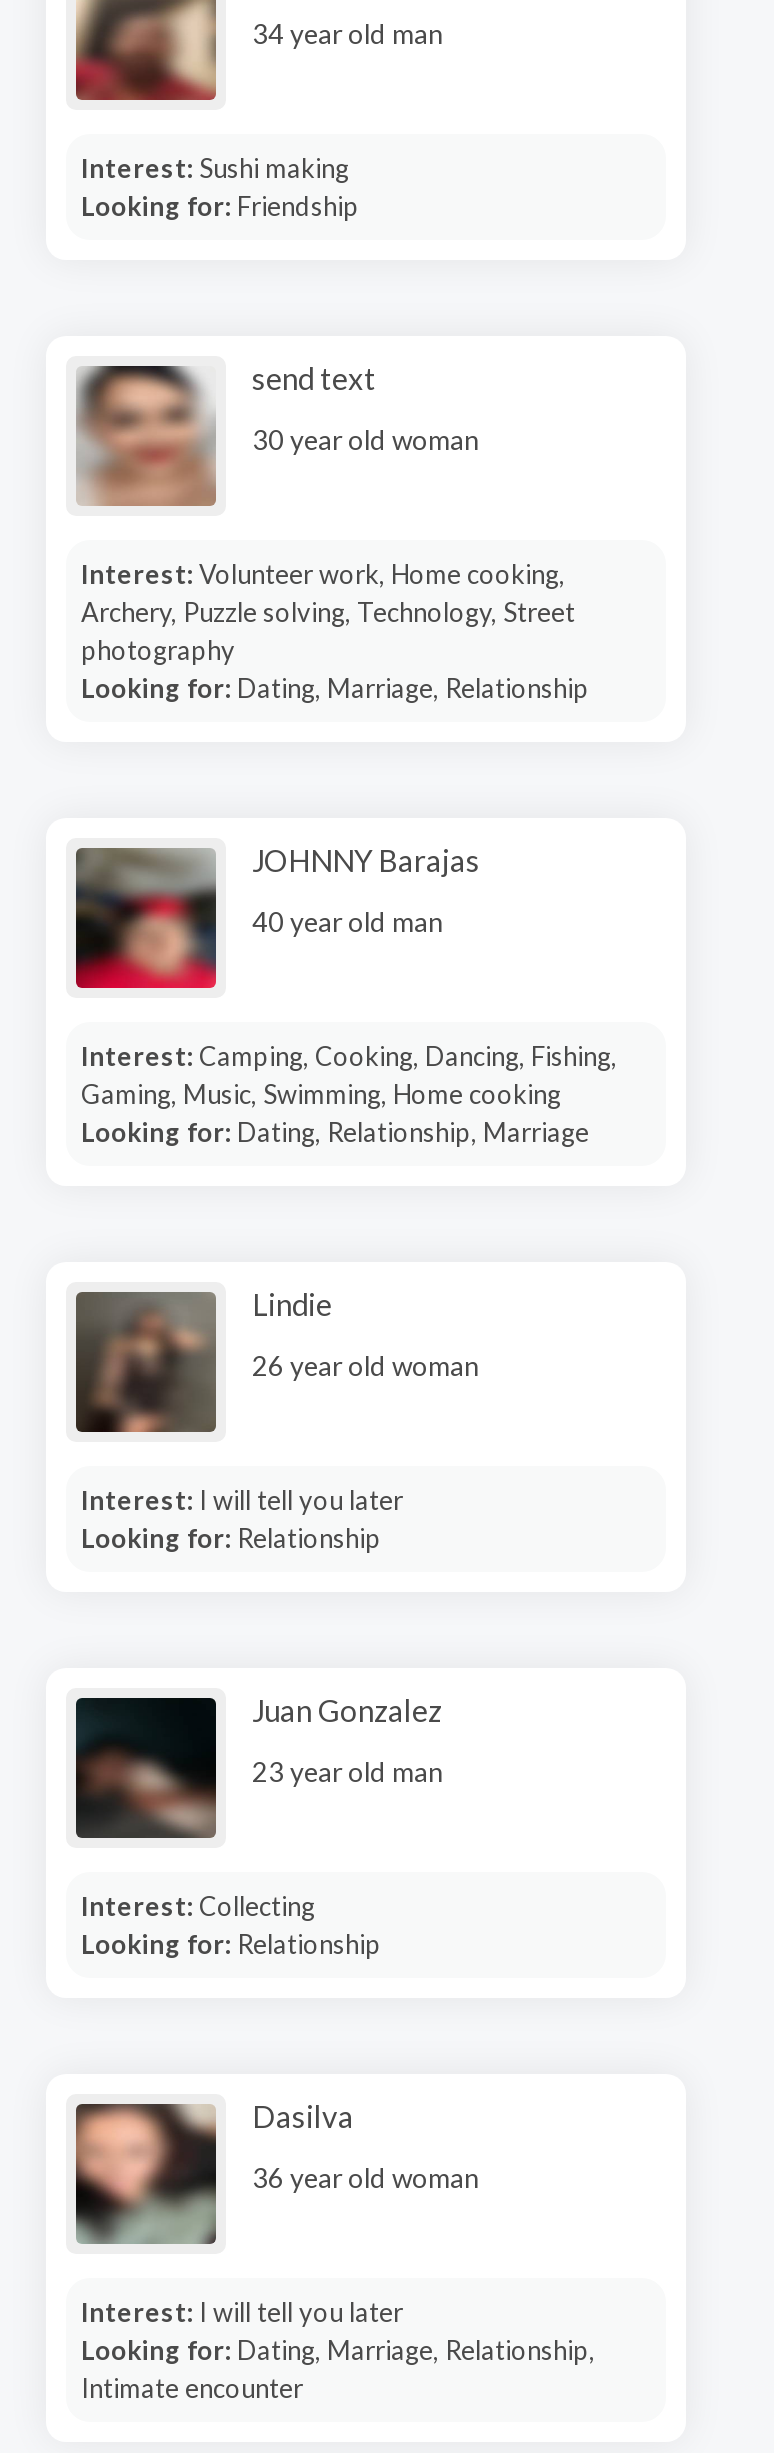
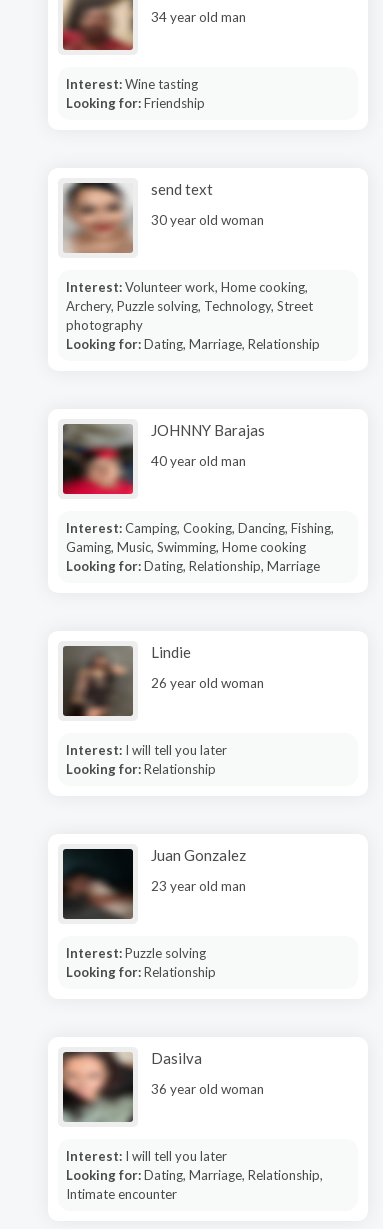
[81,151,349,183] Interest: Sushi making -> [65,75,197,91] Interest: Wine tasting
[81,1889,315,1921] Interest: Collecting -> [65,944,205,960] Interest: Puzzle solving

